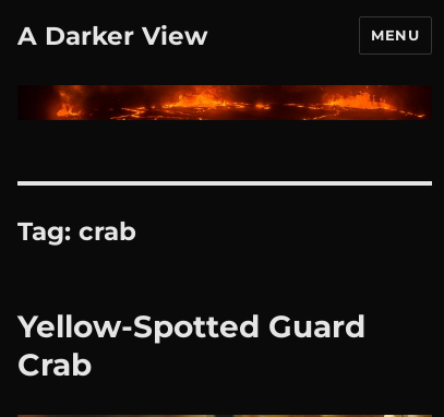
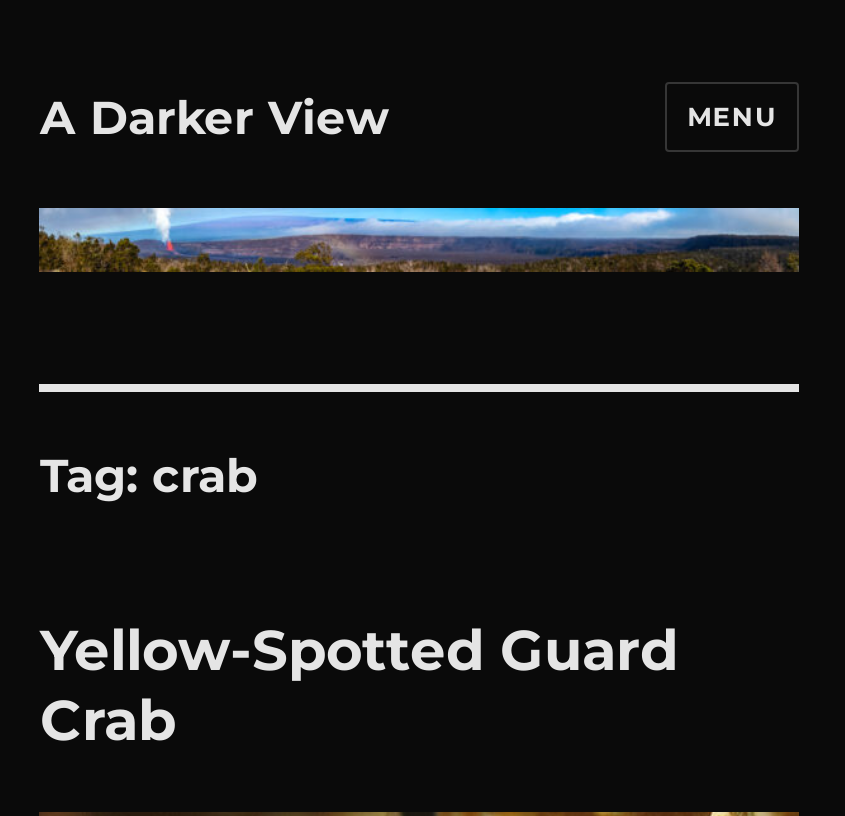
[17,84,432,120] [image] -> [37,206,801,274] [image]

